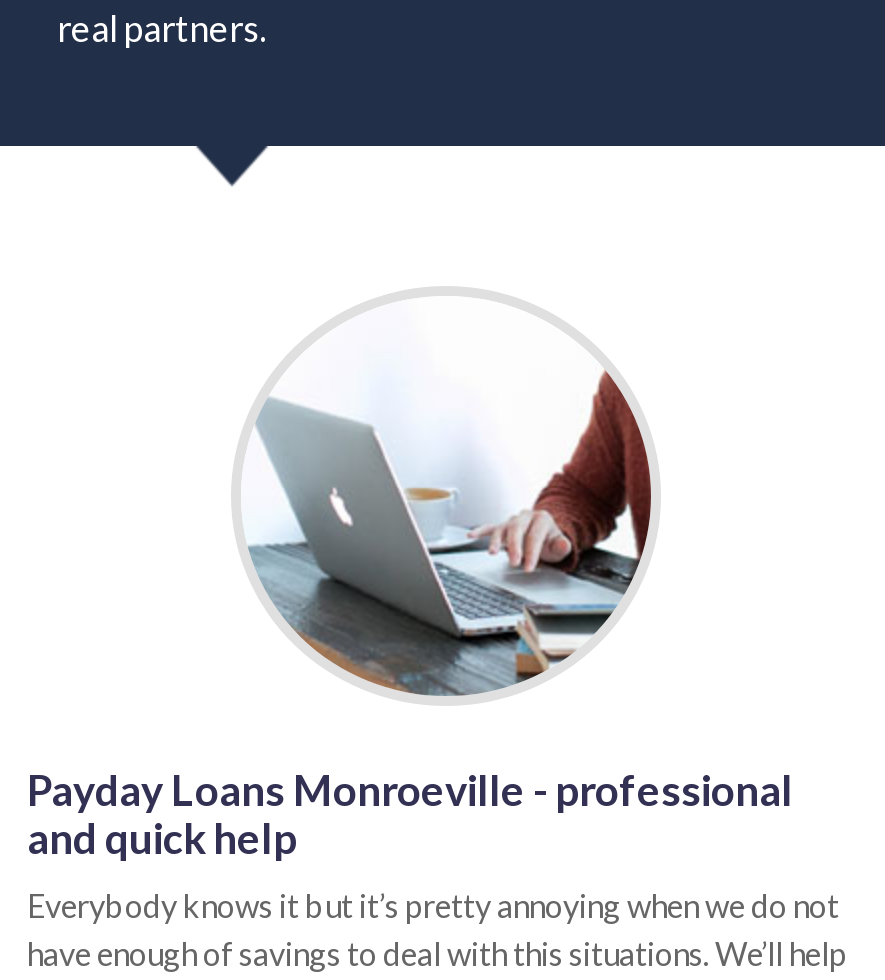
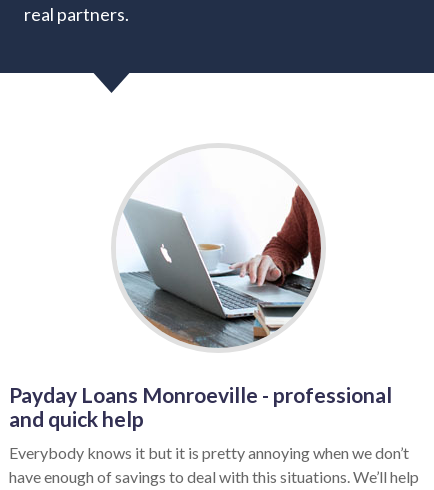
[27,886,839,924] Everybody knows it but it’s pretty annoying when we do not -> [9,443,409,462] Everybody knows it but it is pretty annoying when we don’t

